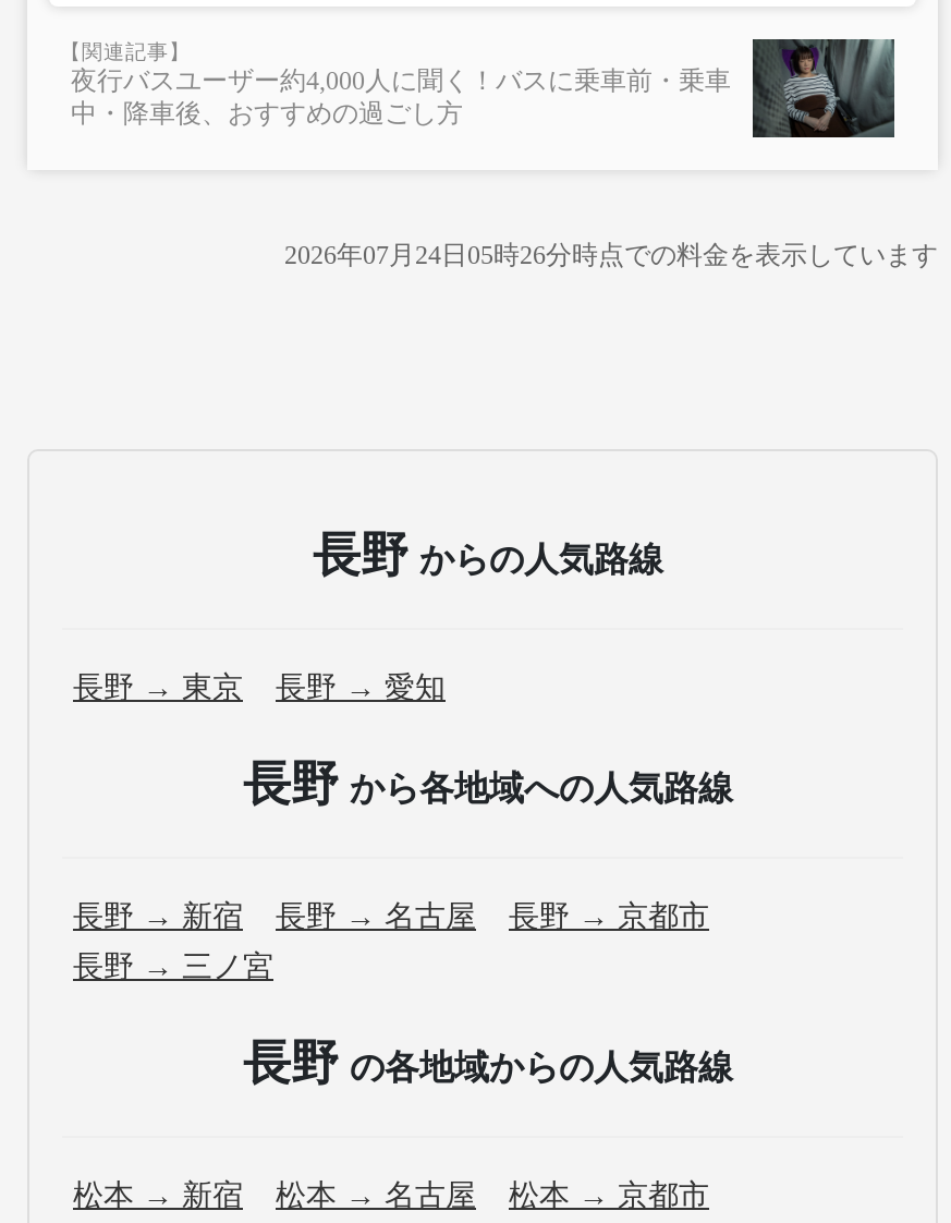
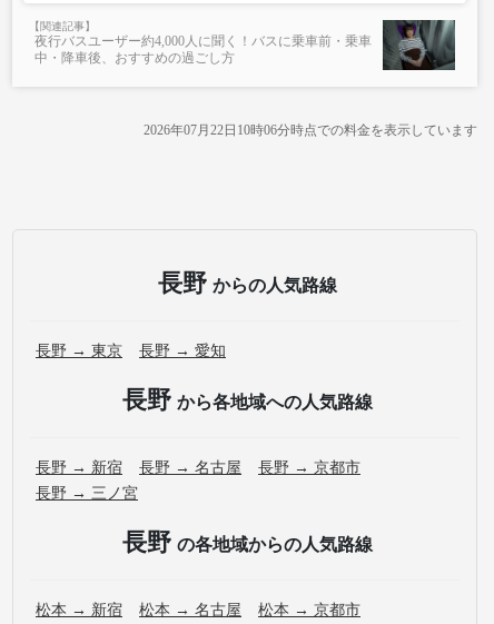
[284,240,938,270] 2026年07月24日05時26分時点での料金を表示しています -> [144,122,477,138] 2026年07月22日10時06分時点での料金を表示しています

